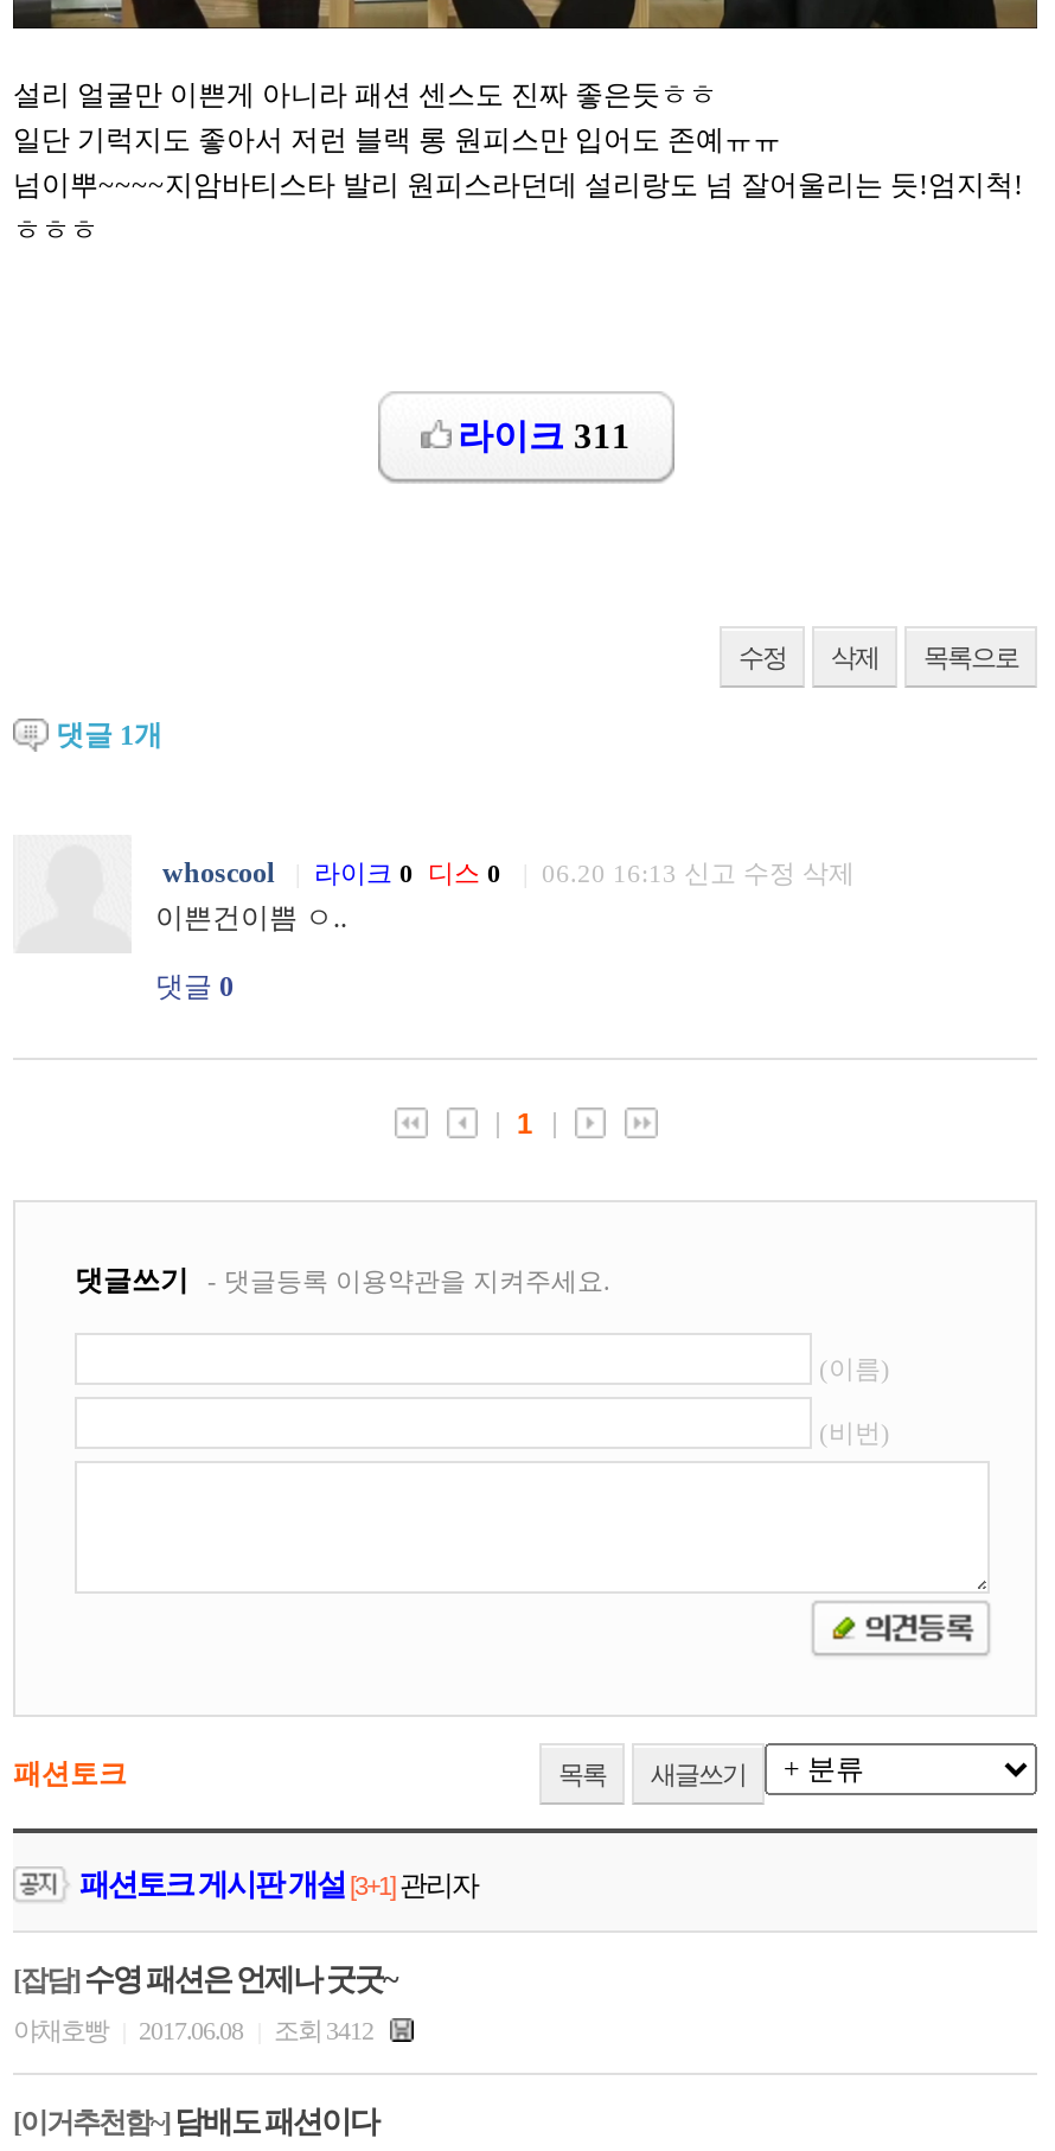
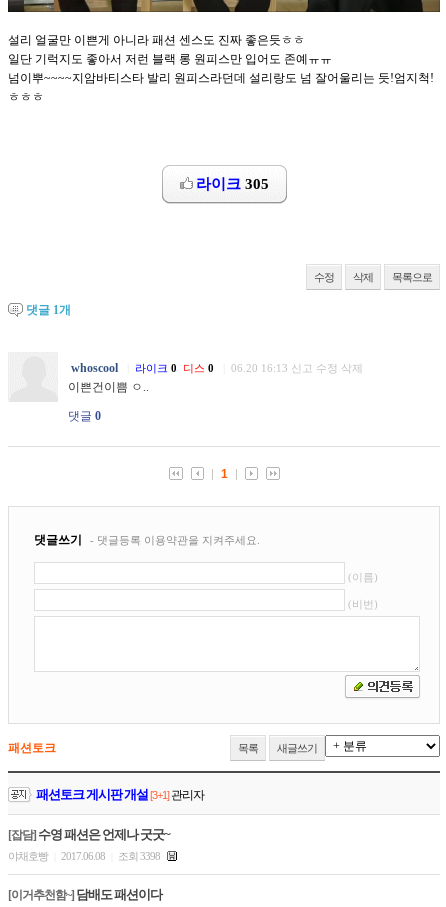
[458,417,631,455] 라이크 311 -> [195,176,268,192] 라이크 305
[13,2016,378,2044] 야채호빵 2017.06.08 조회 3412 -> [8,850,162,862] 야채호빵 2017.06.08 조회 3398

